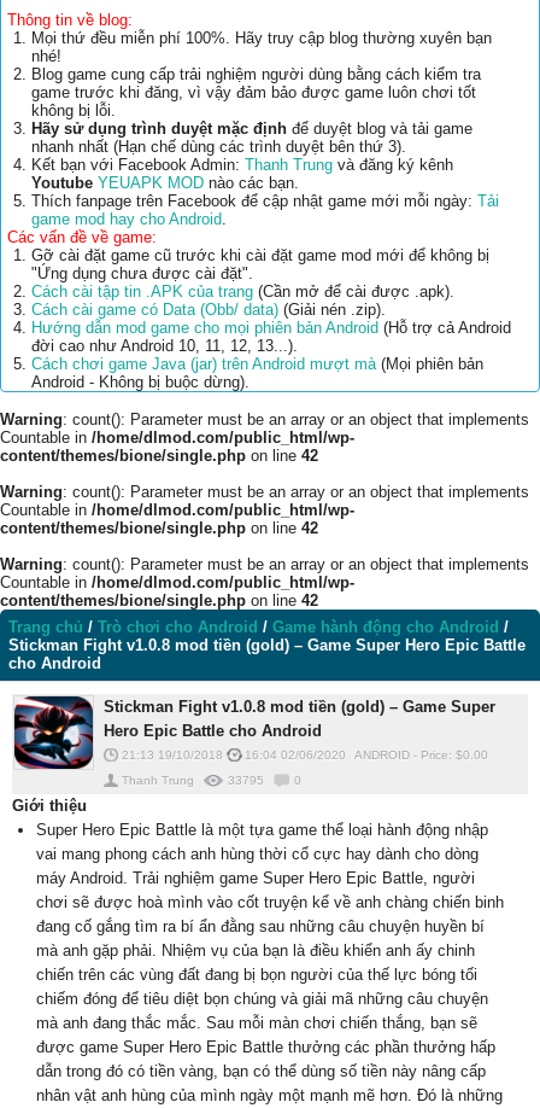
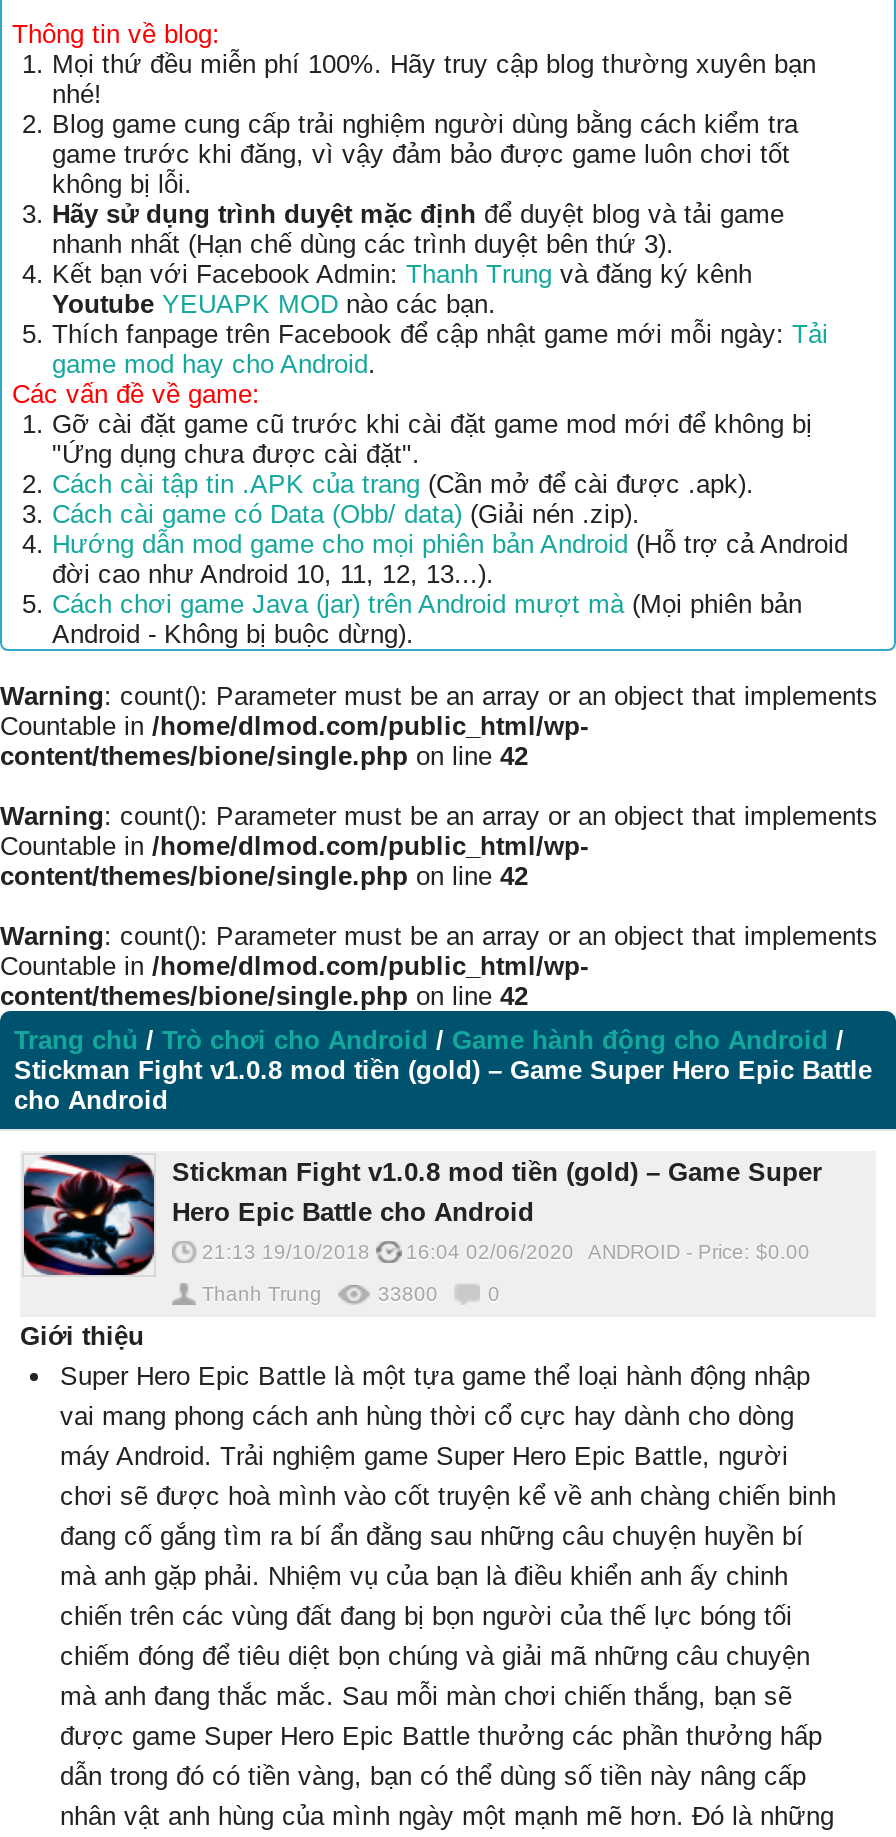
[228,774,264,787] 33795 -> [378,1283,438,1305] 33800

